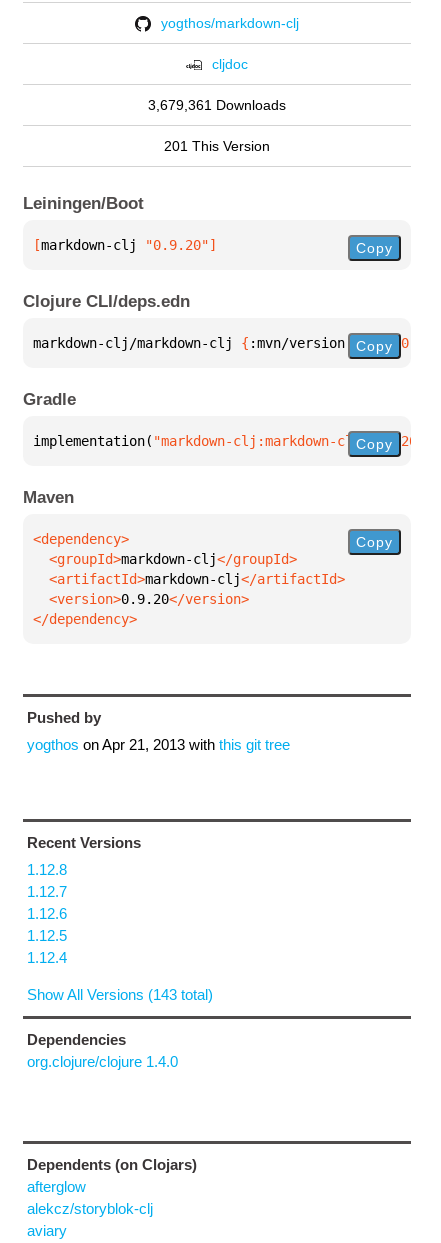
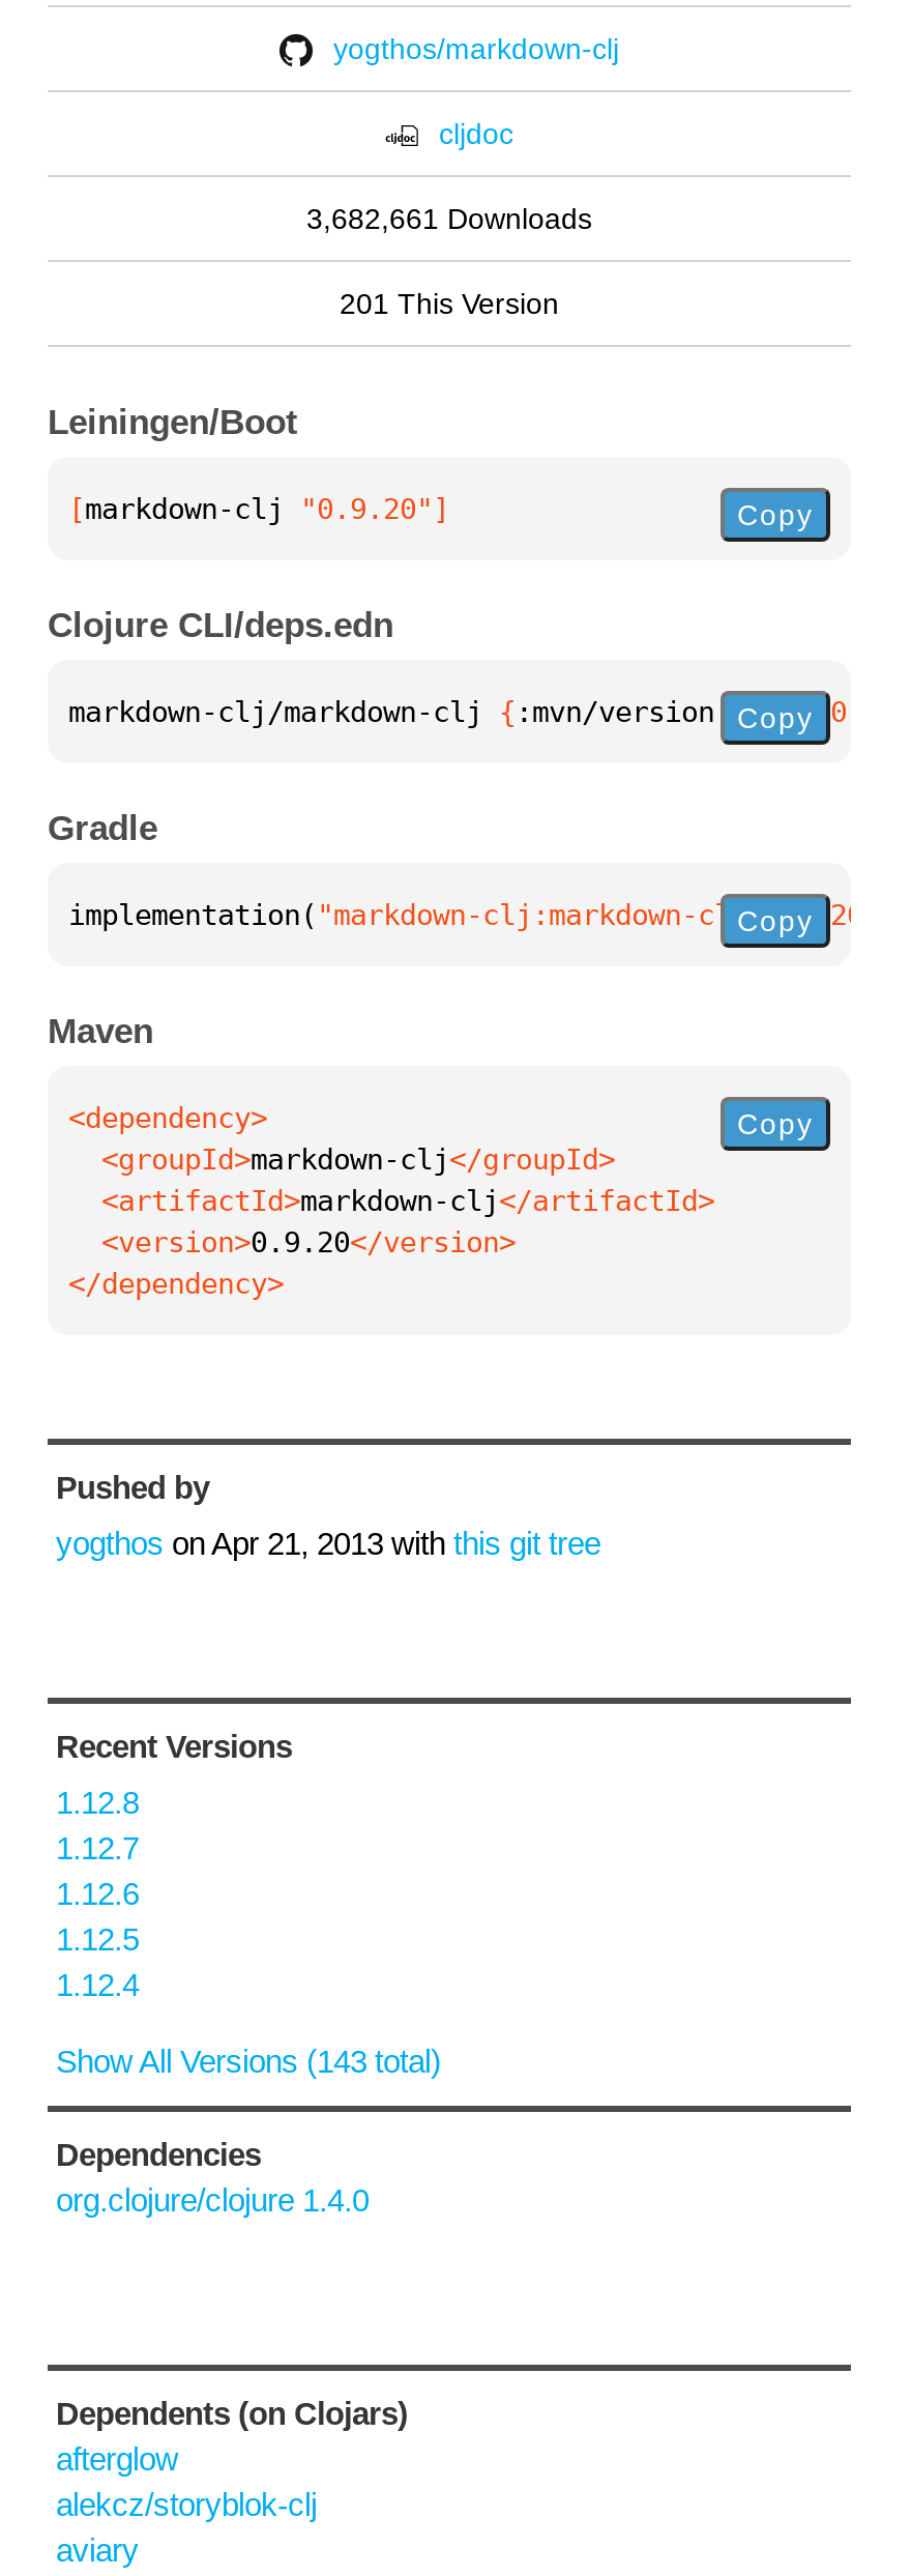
[148,97,286,113] 3,679,361 Downloads -> [306,202,592,235] 3,682,661 Downloads

